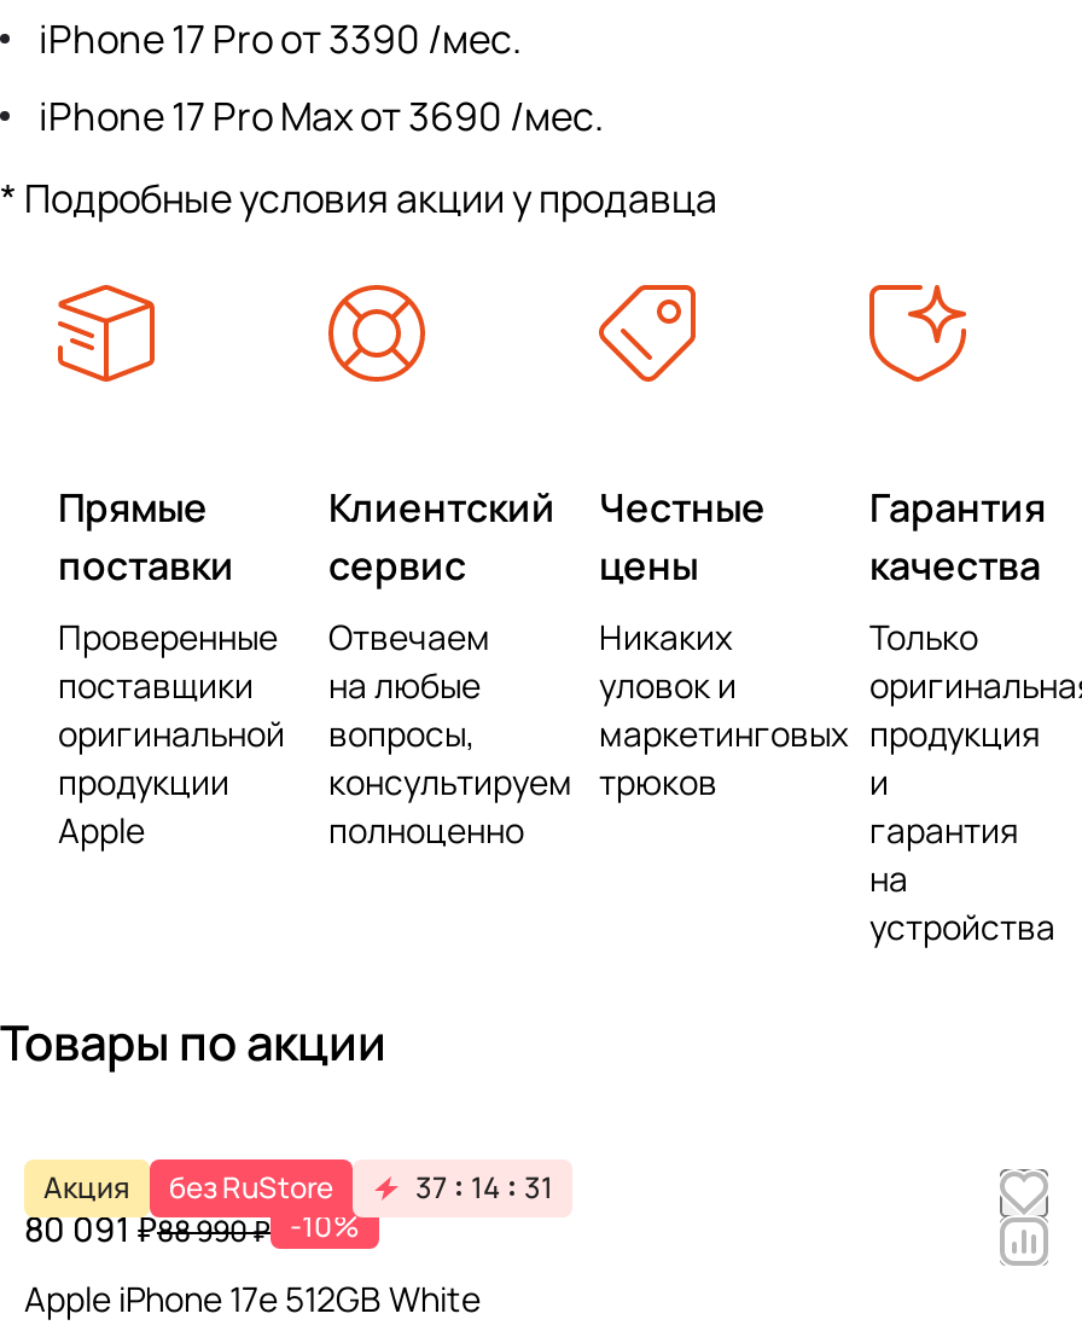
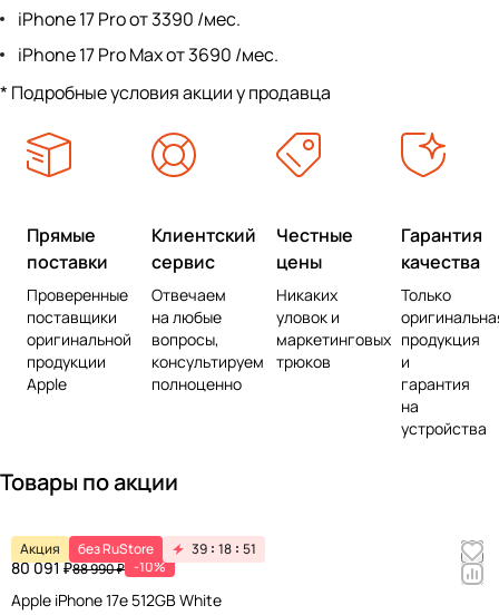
[43,1167,553,1208] Акция без RuStore 37 14 31 -> [20,539,256,558] Акция без RuStore 39 18 51

